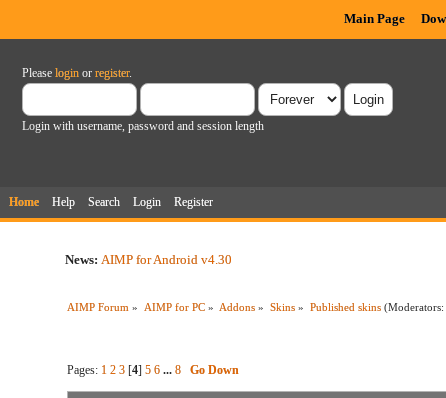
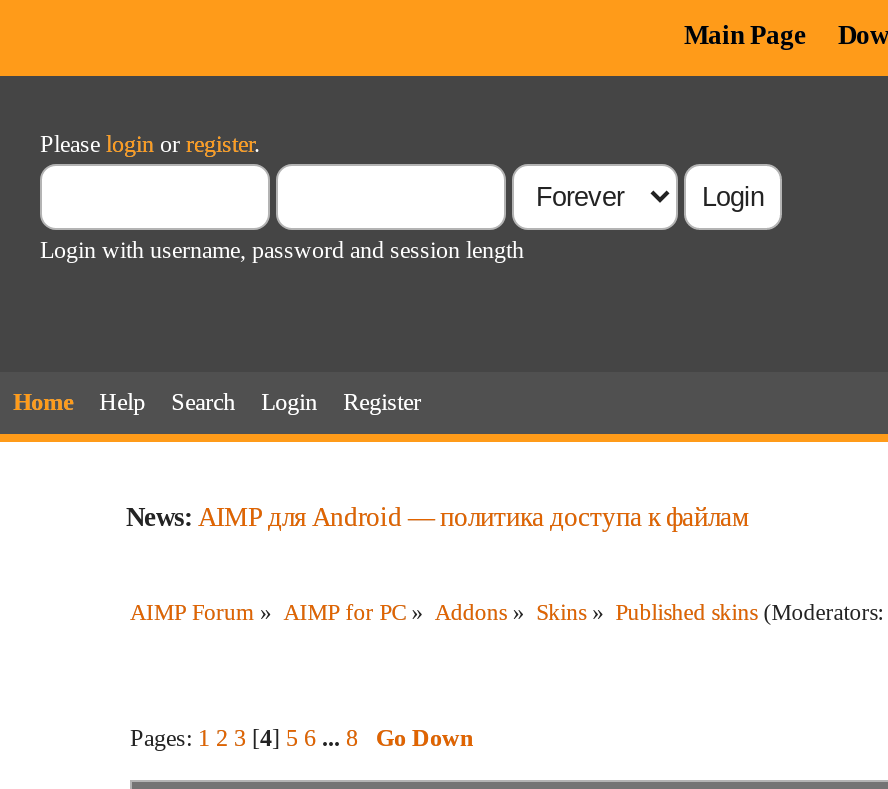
[65,252,232,267] News: AIMP for Android v4.30 -> [126,502,748,532] News: AIMP для Android — политика доступа к файлам

